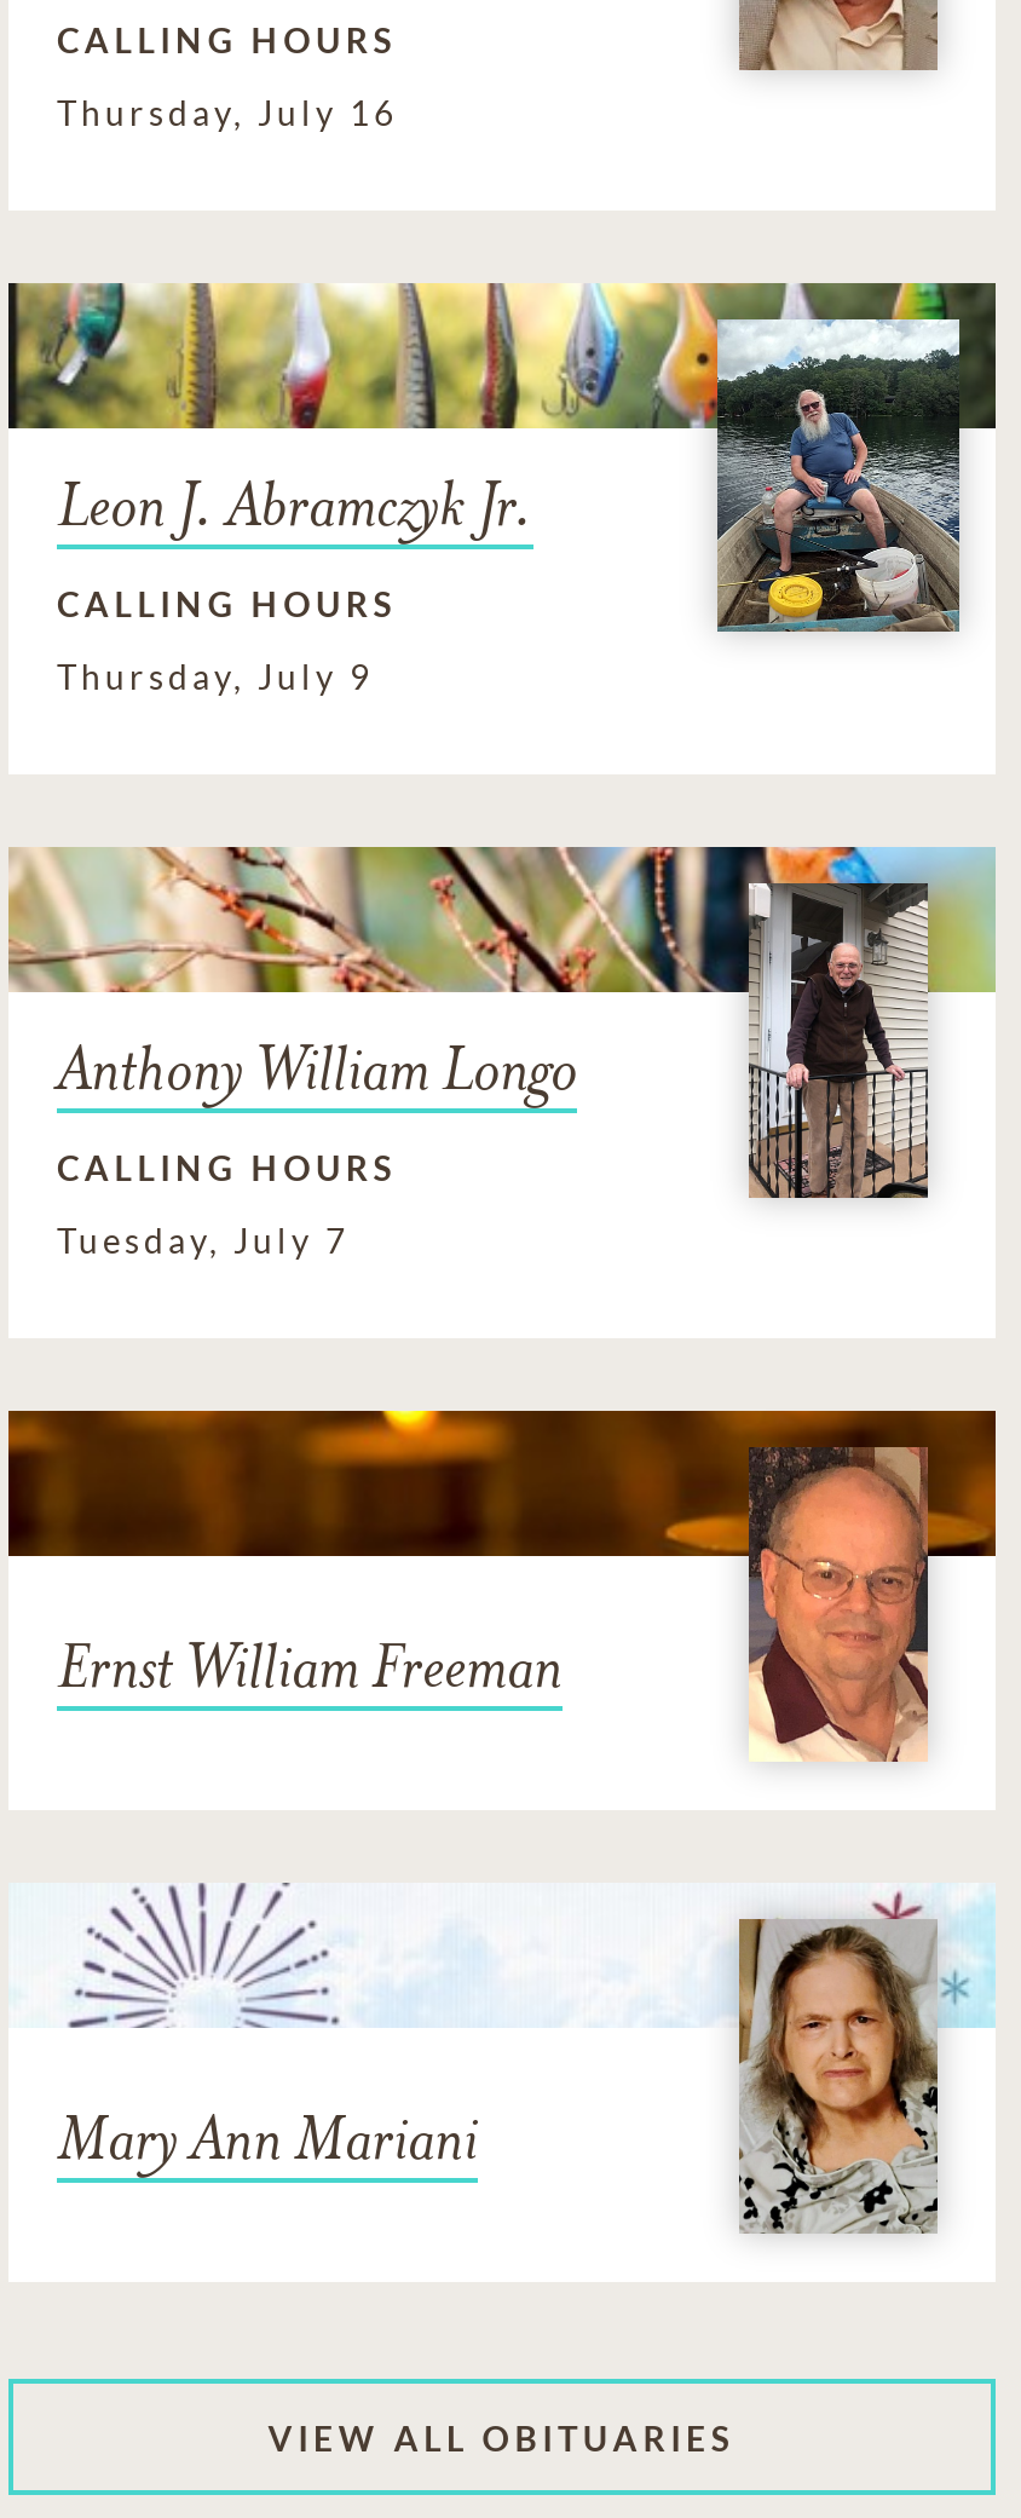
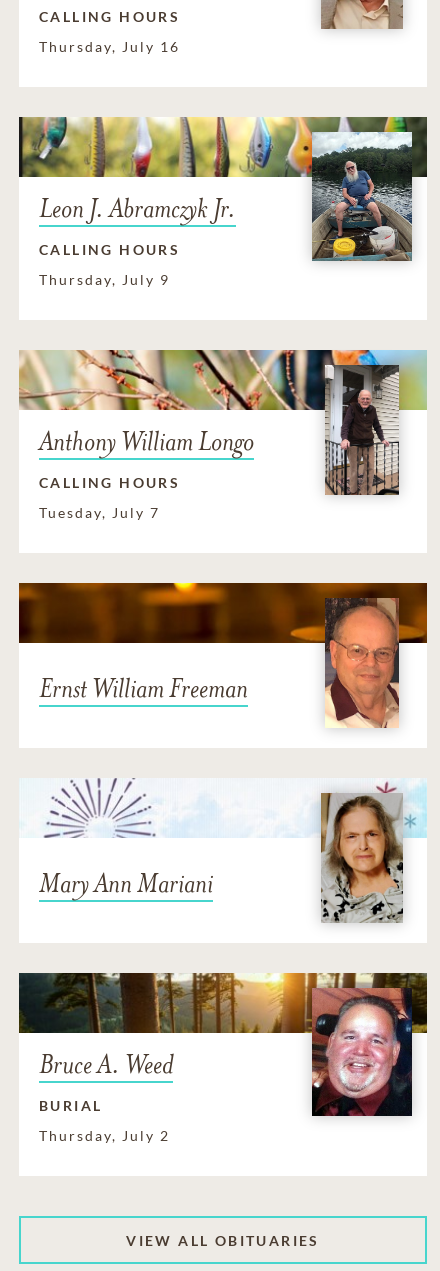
none -> [18,972,428,1144] [image] | Bruce A. Weed | BURIAL | Thursday, July 2

